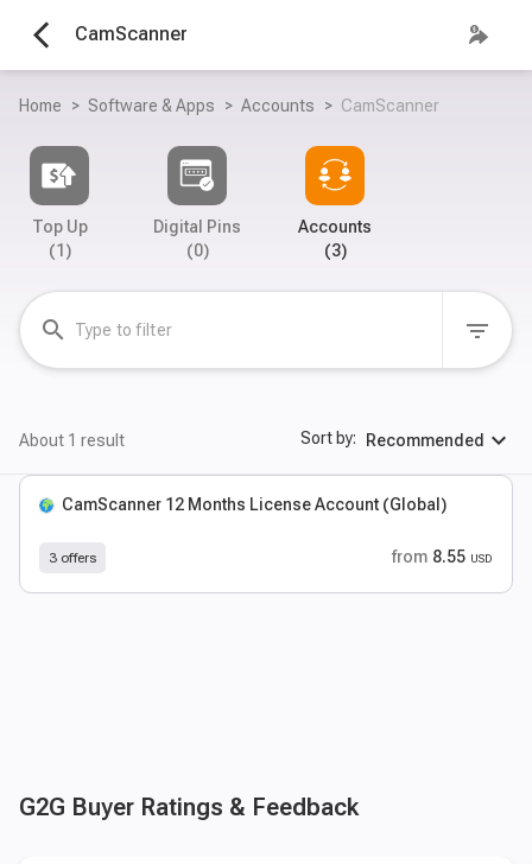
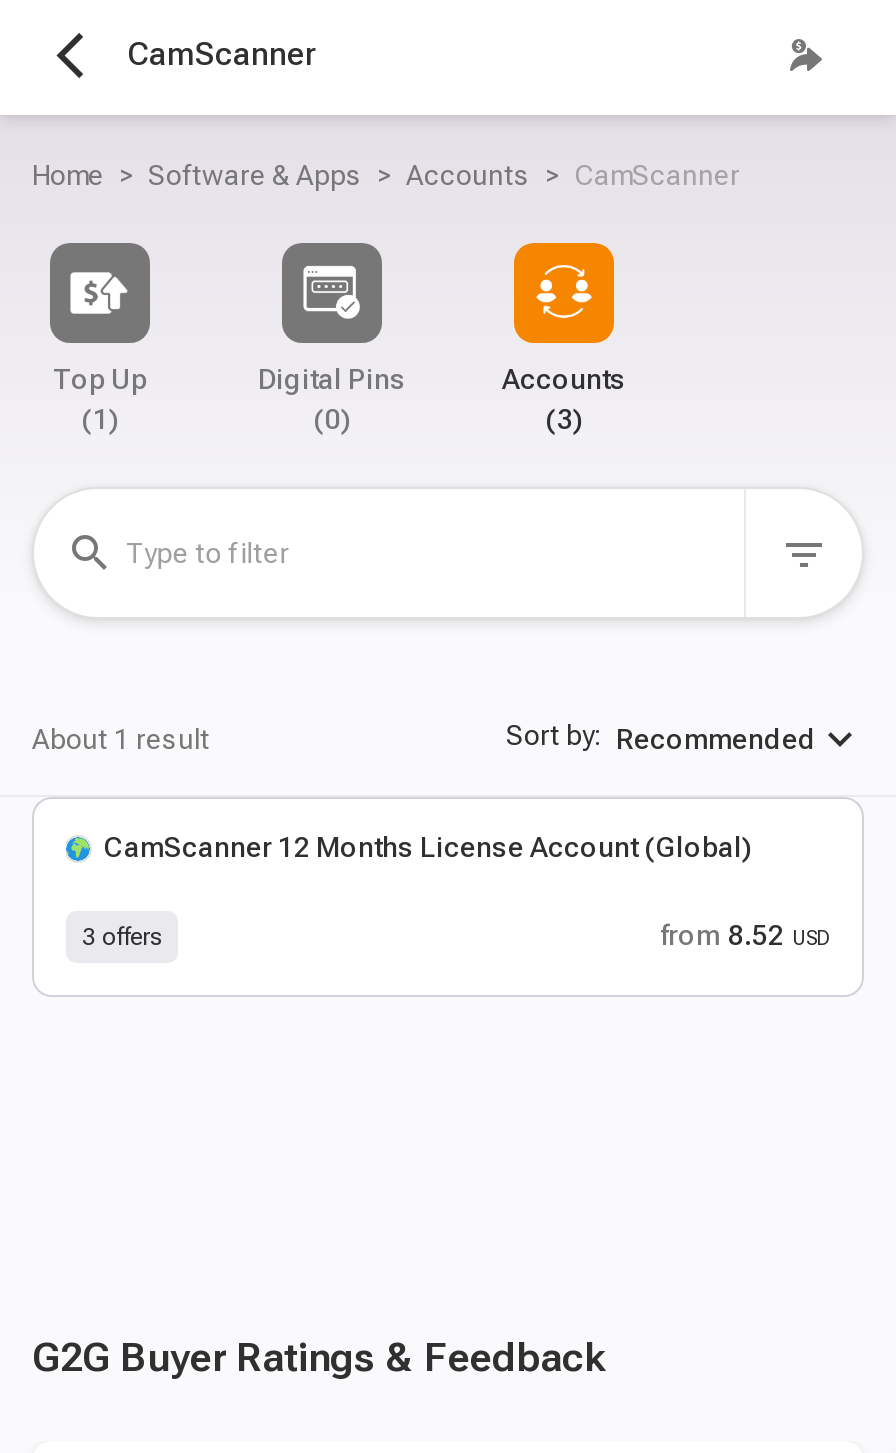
[392,547,493,566] from 8.55 USD -> [660,919,830,951] from 8.52 USD

